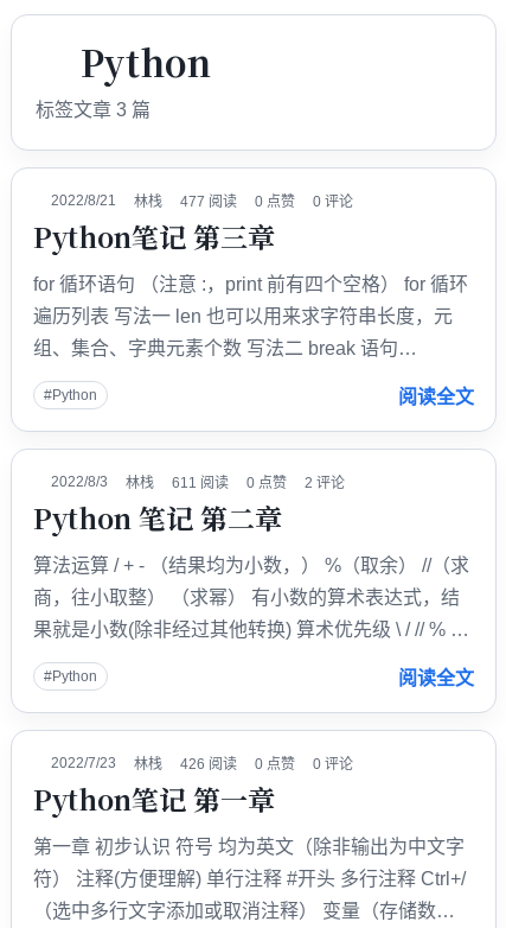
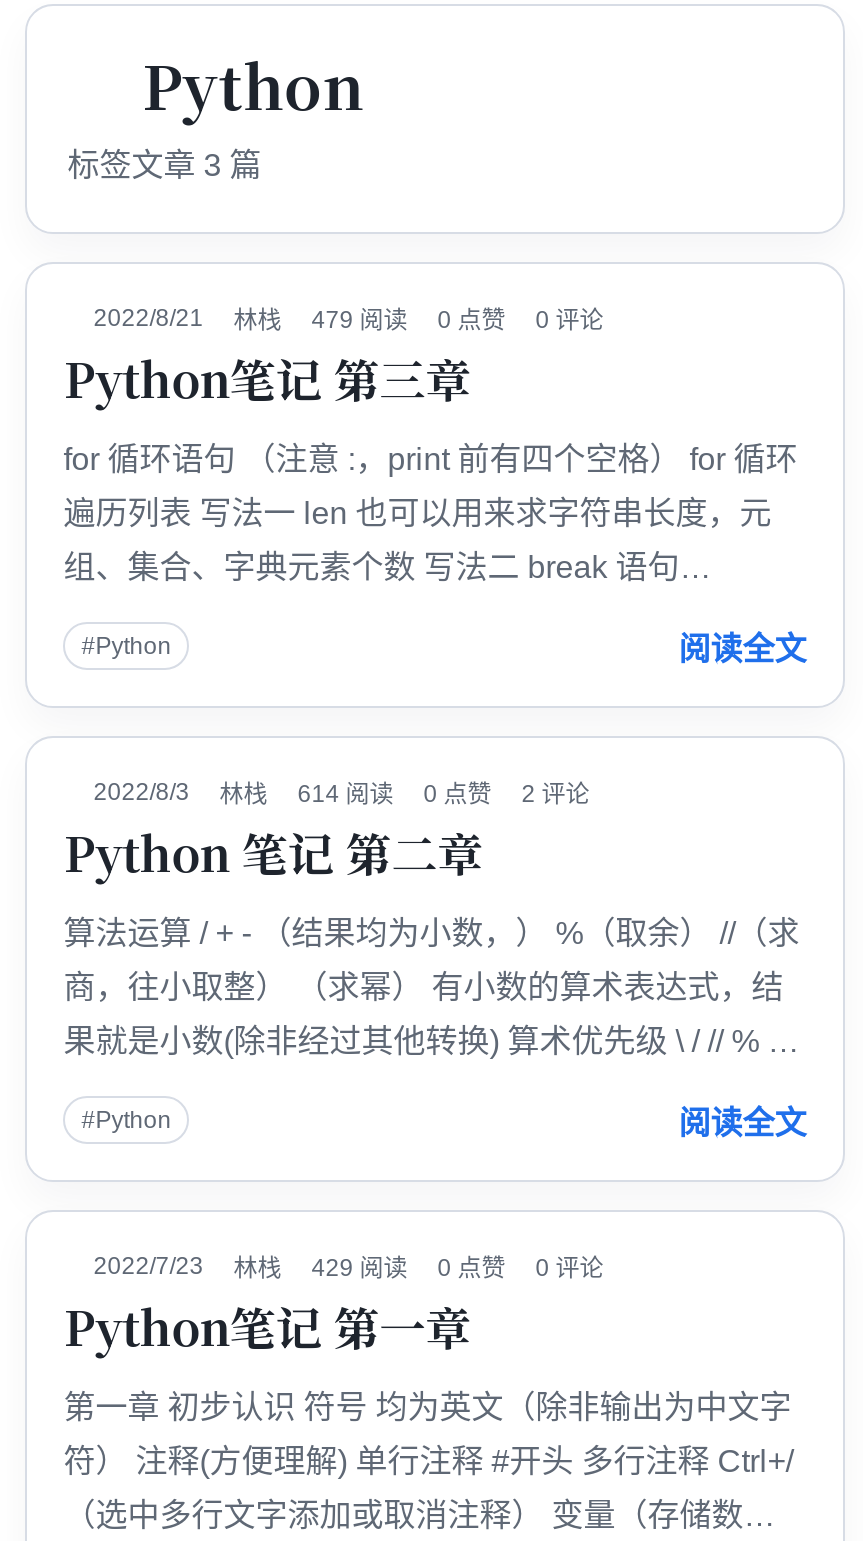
[51,192,353,210] 2022/8/21 林栈 477 阅读 0 点赞 0 评论 -> [93,303,603,334] 2022/8/21 林栈 479 阅读 0 点赞 0 评论
[51,473,345,491] 2022/8/3 林栈 611 阅读 0 点赞 2 评论 -> [93,777,589,808] 2022/8/3 林栈 614 阅读 0 点赞 2 评论
[51,754,353,773] 2022/7/23 林栈 426 阅读 0 点赞 0 评论 -> [93,1251,603,1282] 2022/7/23 林栈 429 阅读 0 点赞 0 评论

